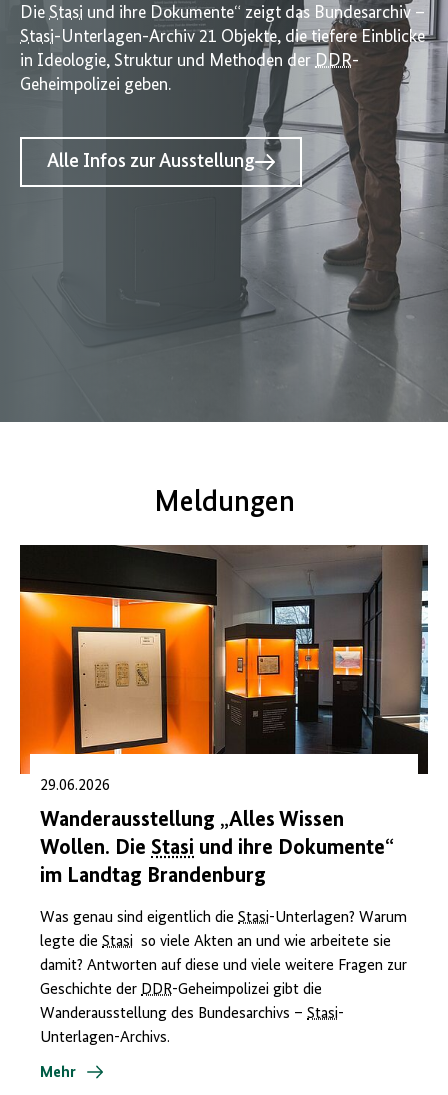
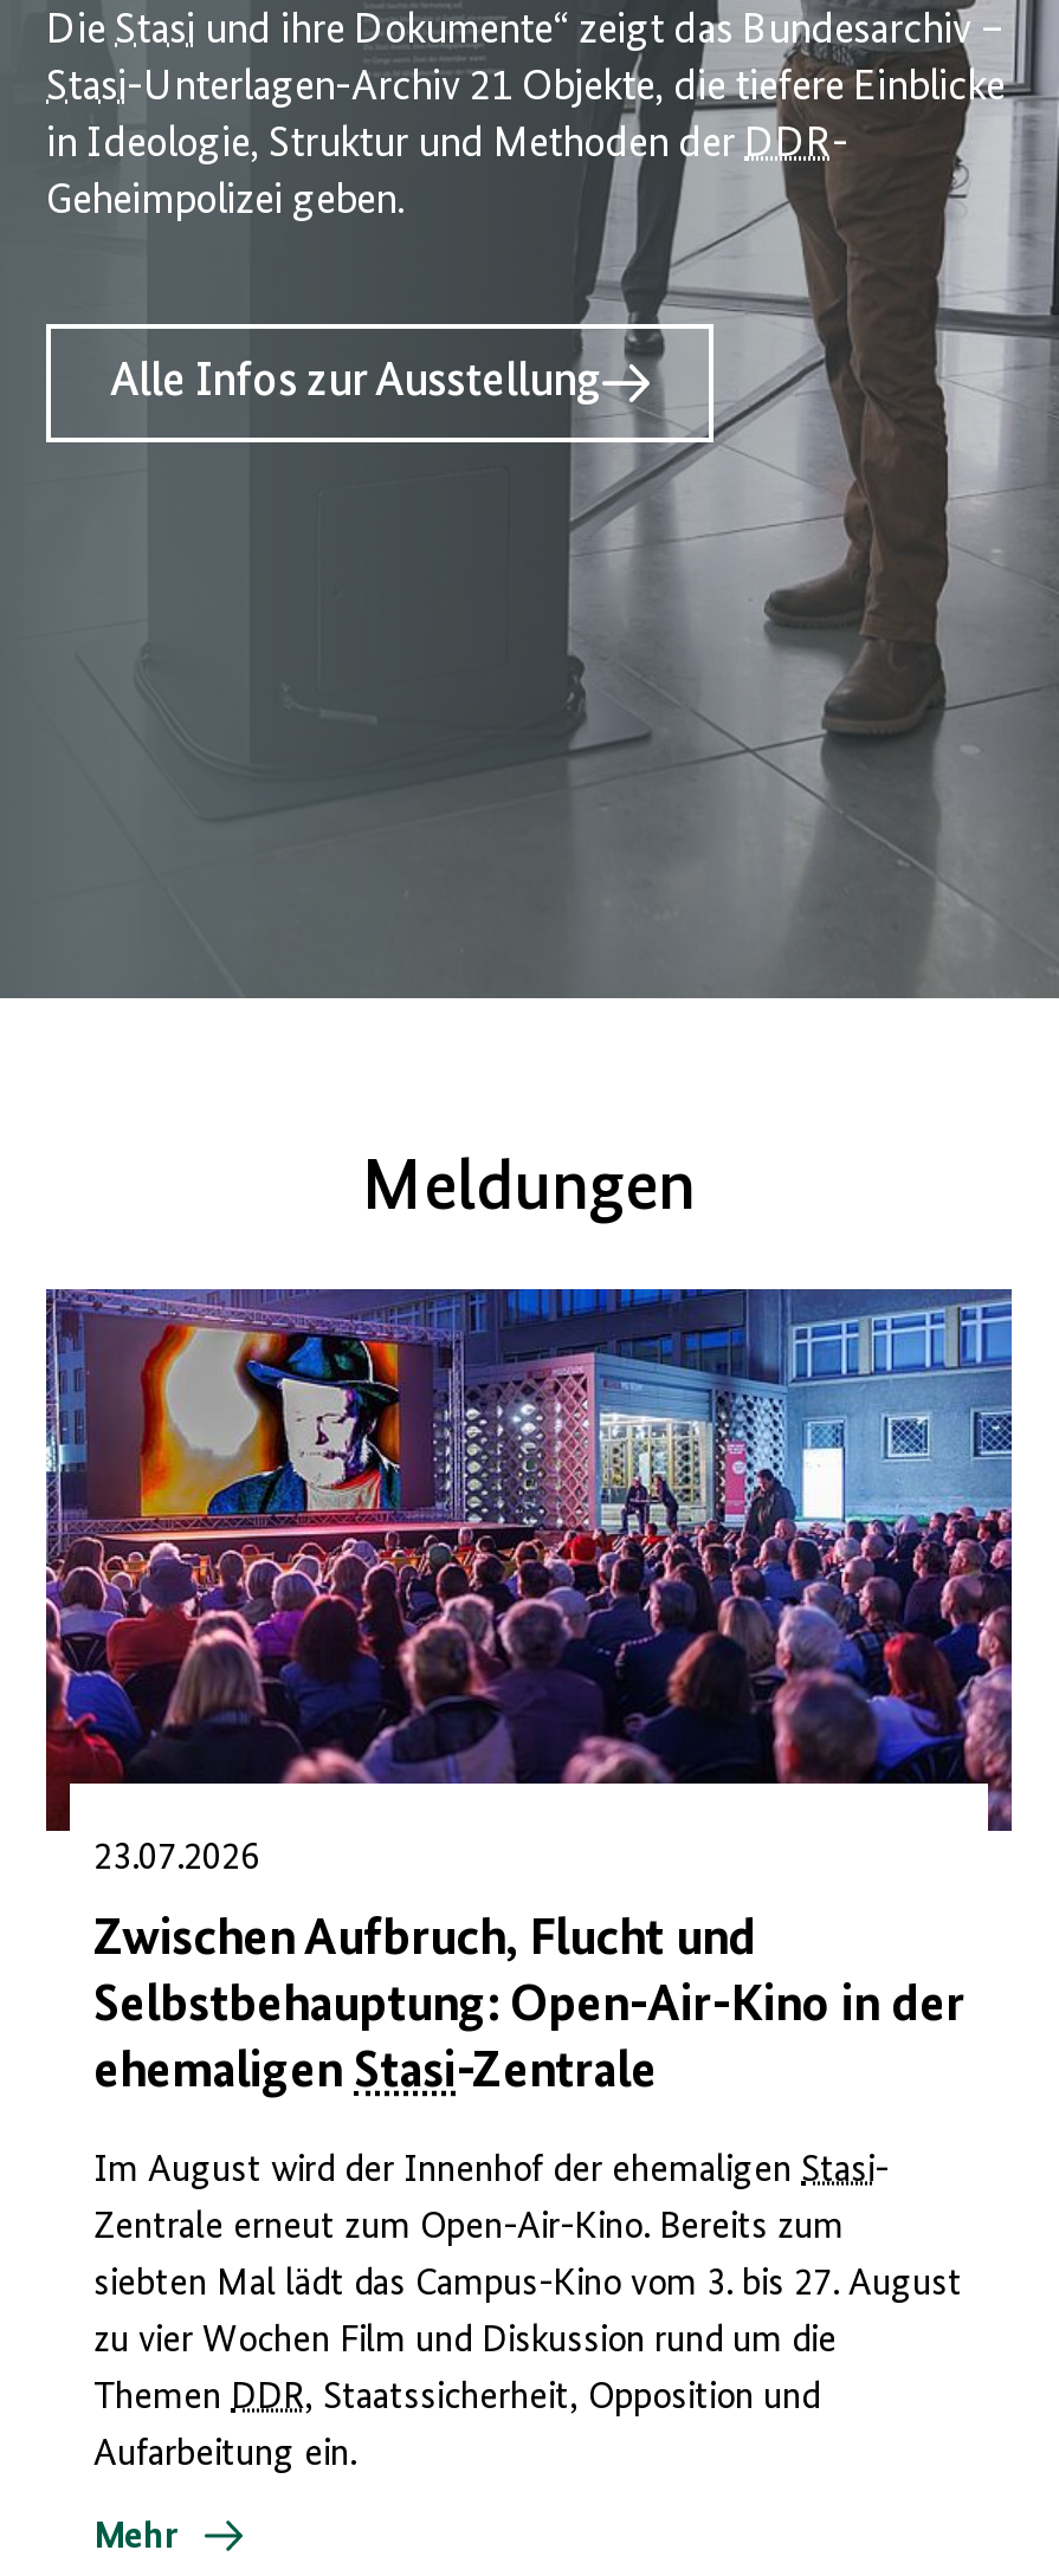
[19,544,429,794] [image] | 29.06.2026 -> [44,1287,1014,1879] [image] | 23.07.2026
[40,809,394,887] Wanderausstellung „Alles Wissen | Wollen. Die Stasi und ihre Dokumente“ | im Landtag Brandenburg -> [93,1914,964,2099] Zwischen Aufbruch, Flucht und | Selbstbehauptung: Open-Air-Kino in der | ehemaligen Stasi-Zentrale
[40,910,407,926] Was genau sind eigentlich die Stasi-Unterlagen? Warum -> [93,2153,889,2191] Im August wird der Innenhof der ehemaligen Stasi-
[40,934,391,950] legte die Stasi so viele Akten an und wie arbeitete sie -> [93,2210,844,2248] Zentrale erneut zum Open-Air-Kino. Bereits zum
[40,958,407,974] damit? Antworten auf diese und viele weitere Fragen zur -> [93,2267,962,2305] siebten Mal lädt das Campus-Kino vom 3. bis 27. August
[40,982,322,998] Geschichte der DDR-Geheimpolizei gibt die -> [93,2324,837,2361] zu vier Wochen Film und Diskussion rund um die
[40,1006,344,1022] Wanderausstellung des Bundesarchivs – Stasi- -> [93,2380,820,2418] Themen DDR, Staatssicherheit, Opposition und
[40,1030,170,1046] Unterlagen-Archivs. -> [93,2437,356,2475] Aufarbeitung ein.

